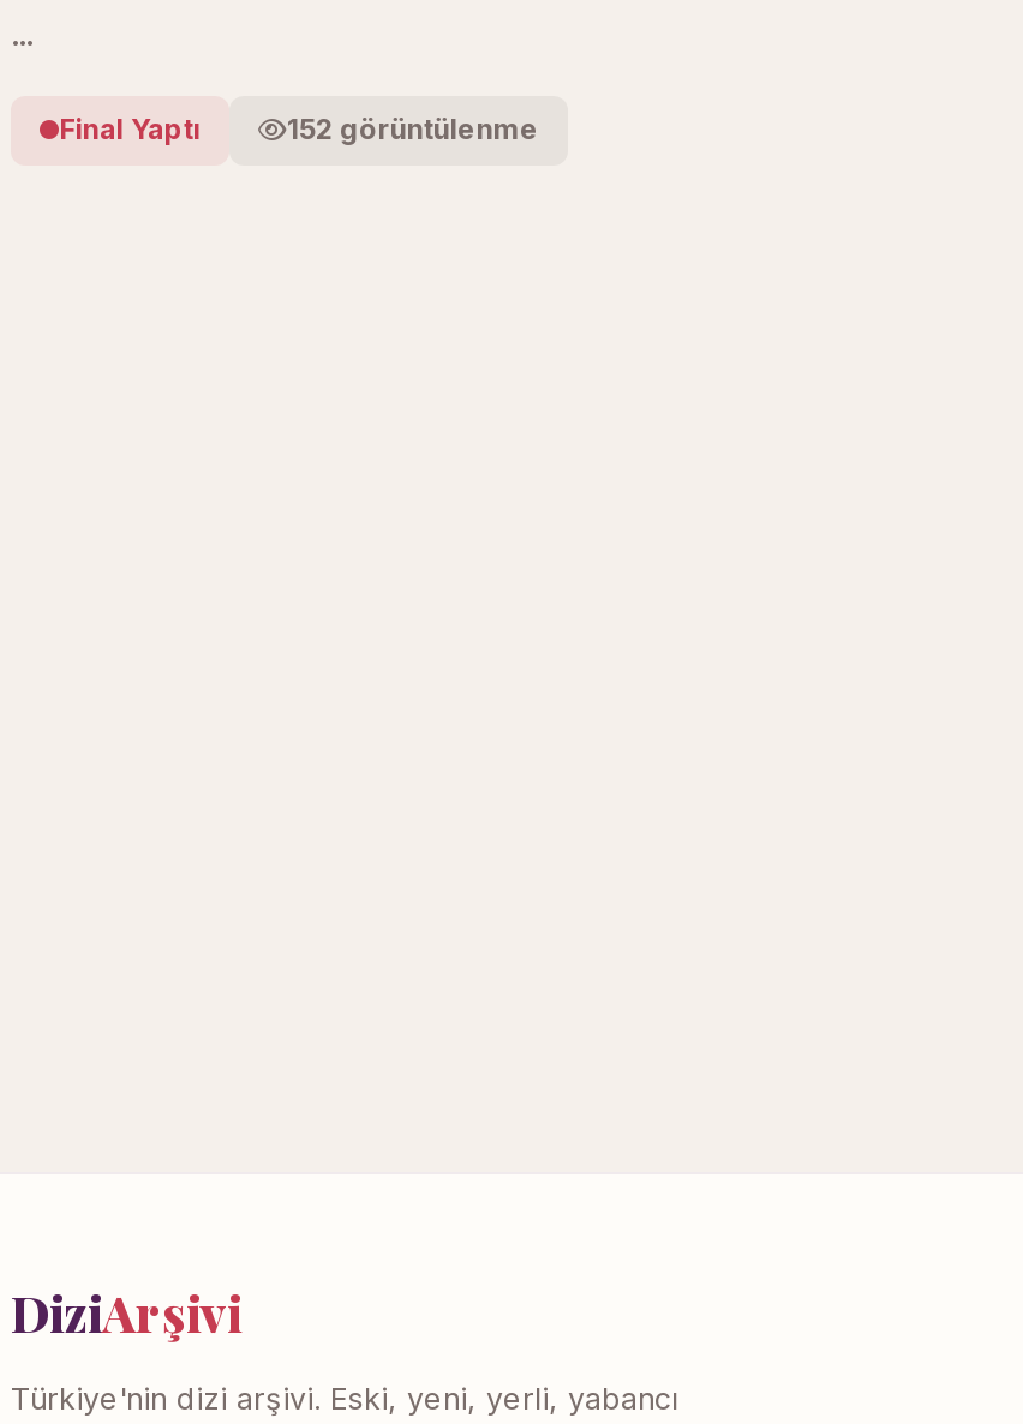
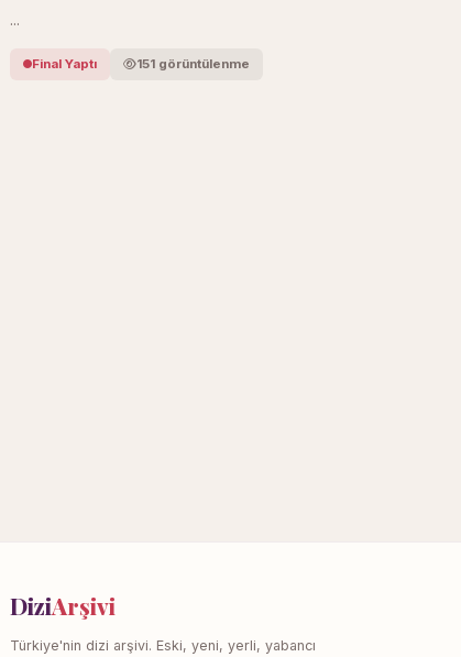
[287,112,539,146] 152 görüntülenme -> [136,56,250,71] 151 görüntülenme

